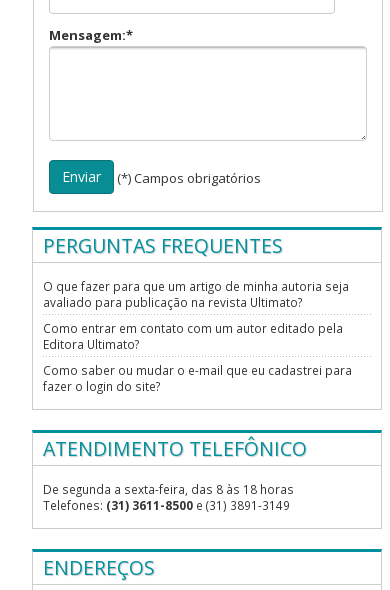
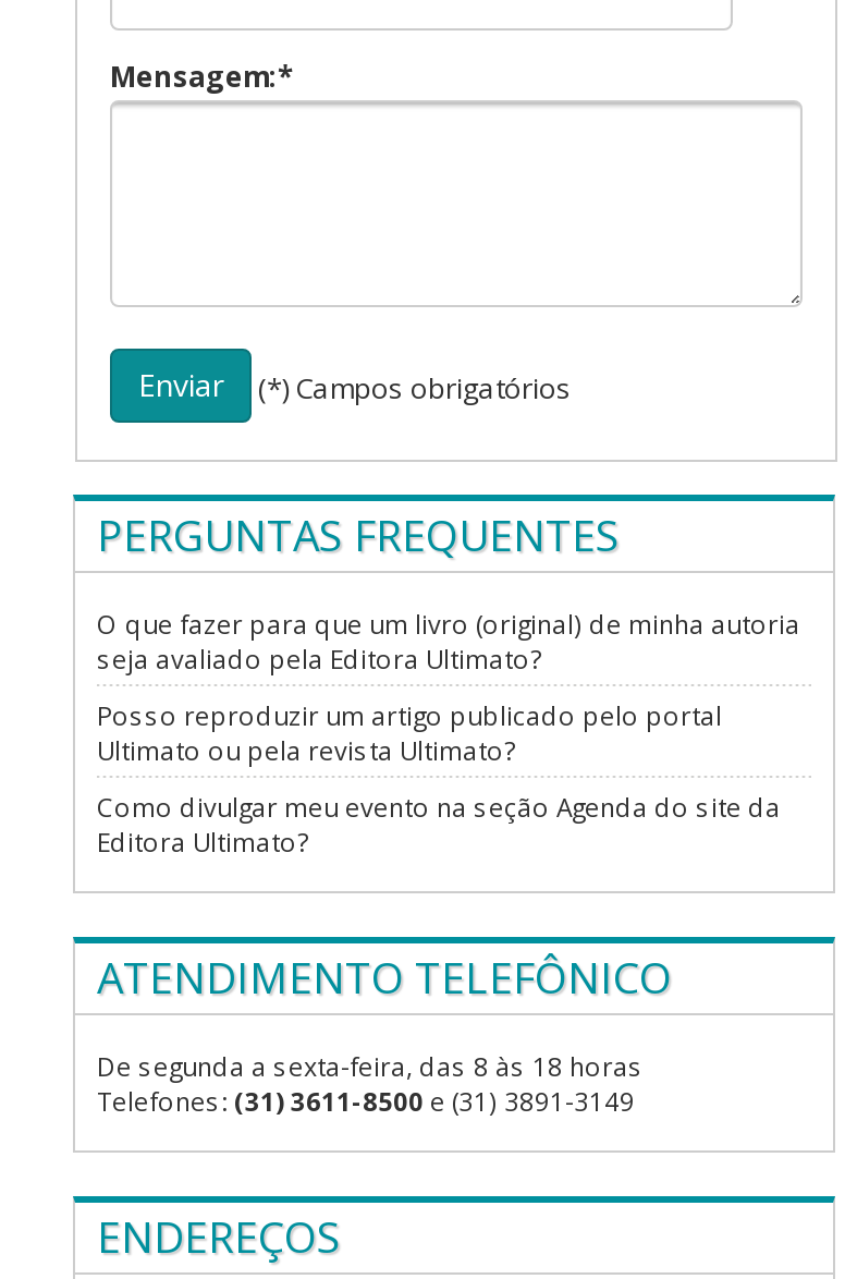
[43,278,349,336] O que fazer para que um artigo de minha autoria seja | avaliado para publicação na revista Ultimato? | Como entrar em contato com um autor editado pela -> [97,605,800,823] O que fazer para que um livro (original) de minha autoria | seja avaliado pela Editora Ultimato? | Posso reproduzir um artigo publicado pelo portal | Ultimato ou pela revista Ultimato? | Como divulgar meu evento na seção Agenda do site da
moved [43,336,139,352] -> [97,823,306,858]: Editora Ultimato?
[43,362,352,394] Como saber ou mudar o e-mail que eu cadastrei para | fazer o login do site? -> none

